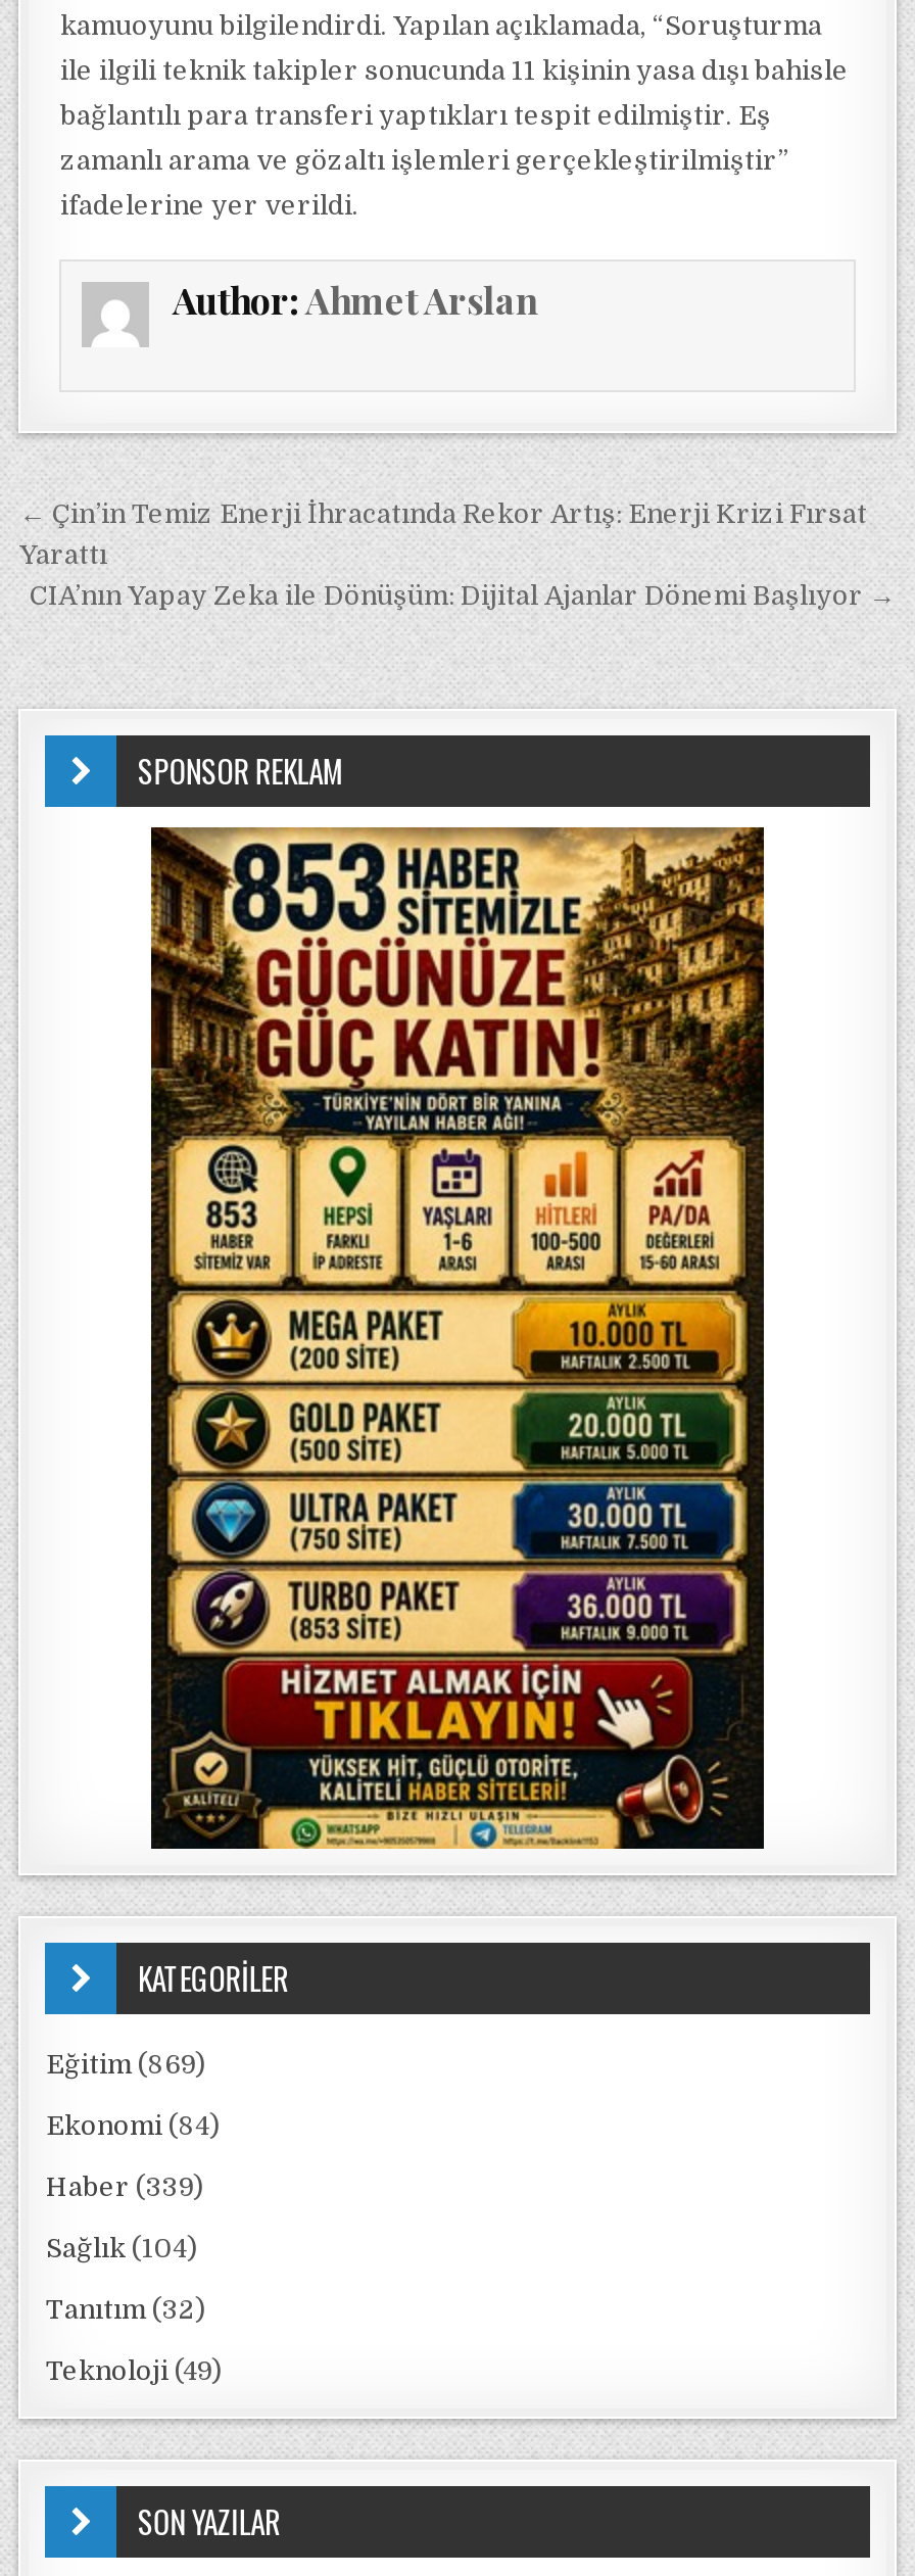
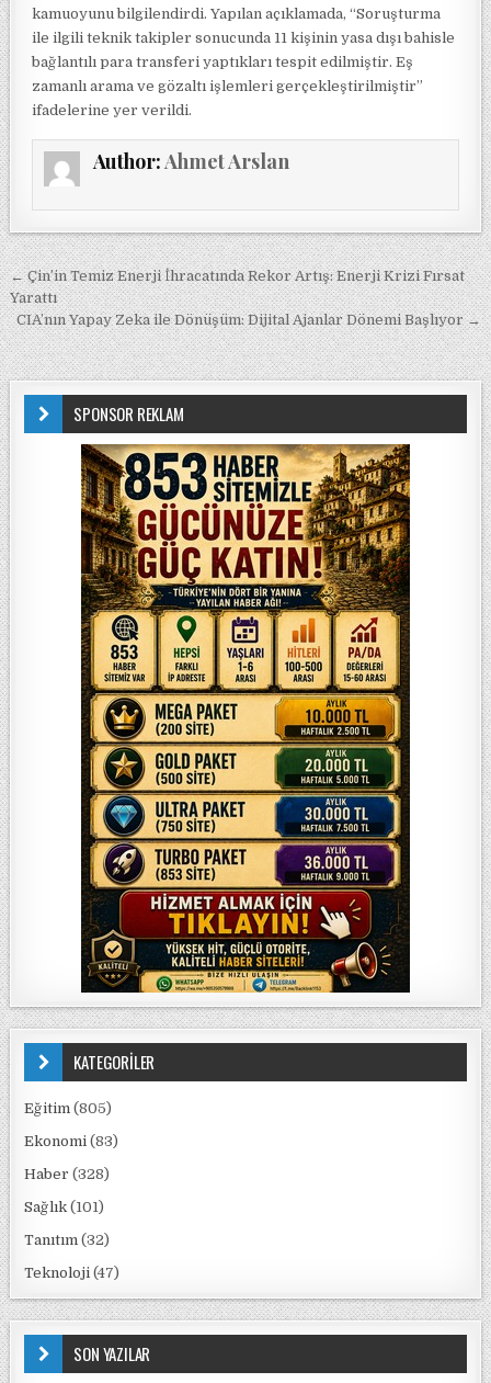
[46,2049,205,2080] Eğitim (869) -> [25,1100,112,1116] Eğitim (805)
[46,2110,220,2141] Ekonomi (84) -> [25,1133,119,1149] Ekonomi (83)
[46,2172,203,2202] Haber (339) -> [25,1166,110,1182] Haber (328)
[46,2233,197,2263] Sağlık (104) -> [25,1199,105,1215] Sağlık (101)
[46,2355,222,2386] Teknoloji (49) -> [25,1265,120,1281] Teknoloji (47)

